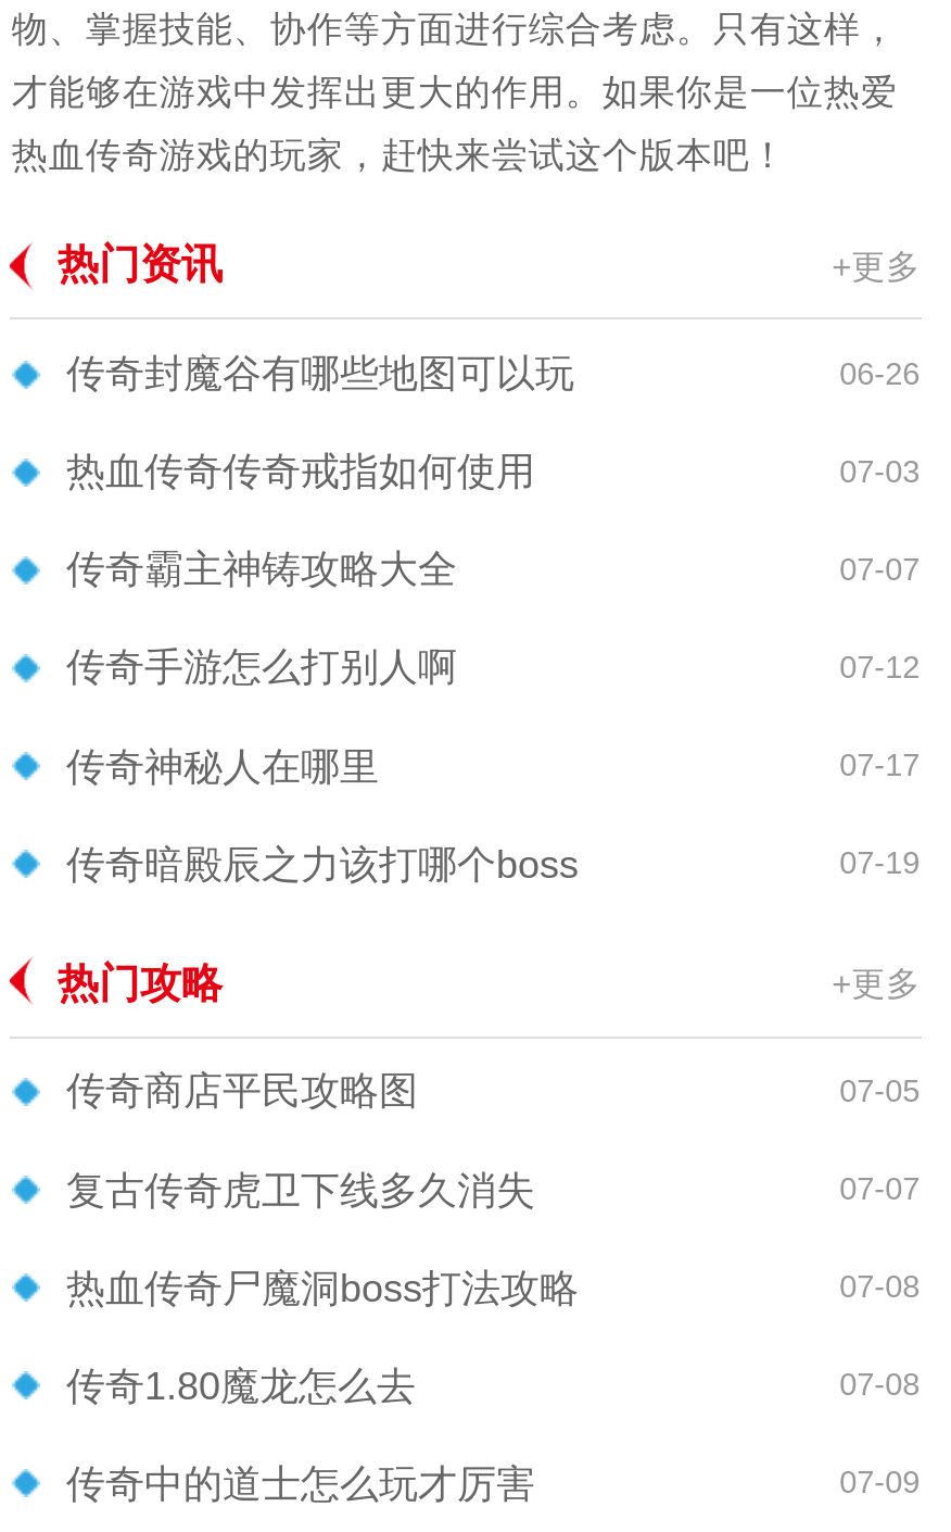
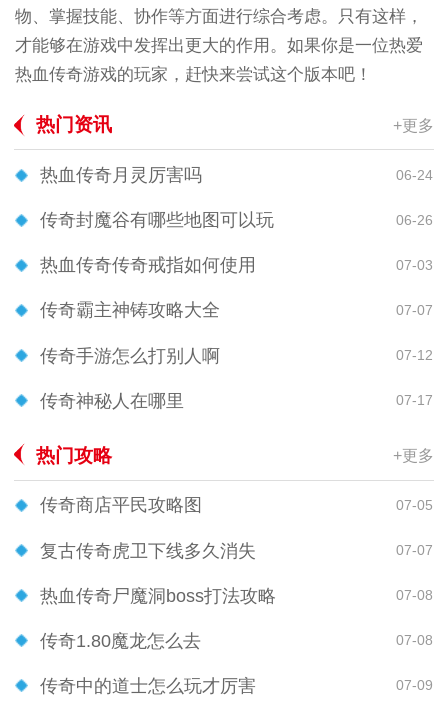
none -> [40,165,433,185] 热血传奇月灵厉害吗 | 06-24
moved [66,352,920,788] -> [40,210,433,411]: 传奇封魔谷有哪些地图可以玩 | 06-26 | 热血传奇传奇戒指如何使用 | ... | 传奇神秘人在哪里 | 07-17
[66,842,920,886] 传奇暗殿辰之力该打哪个boss | 07-19 -> none

